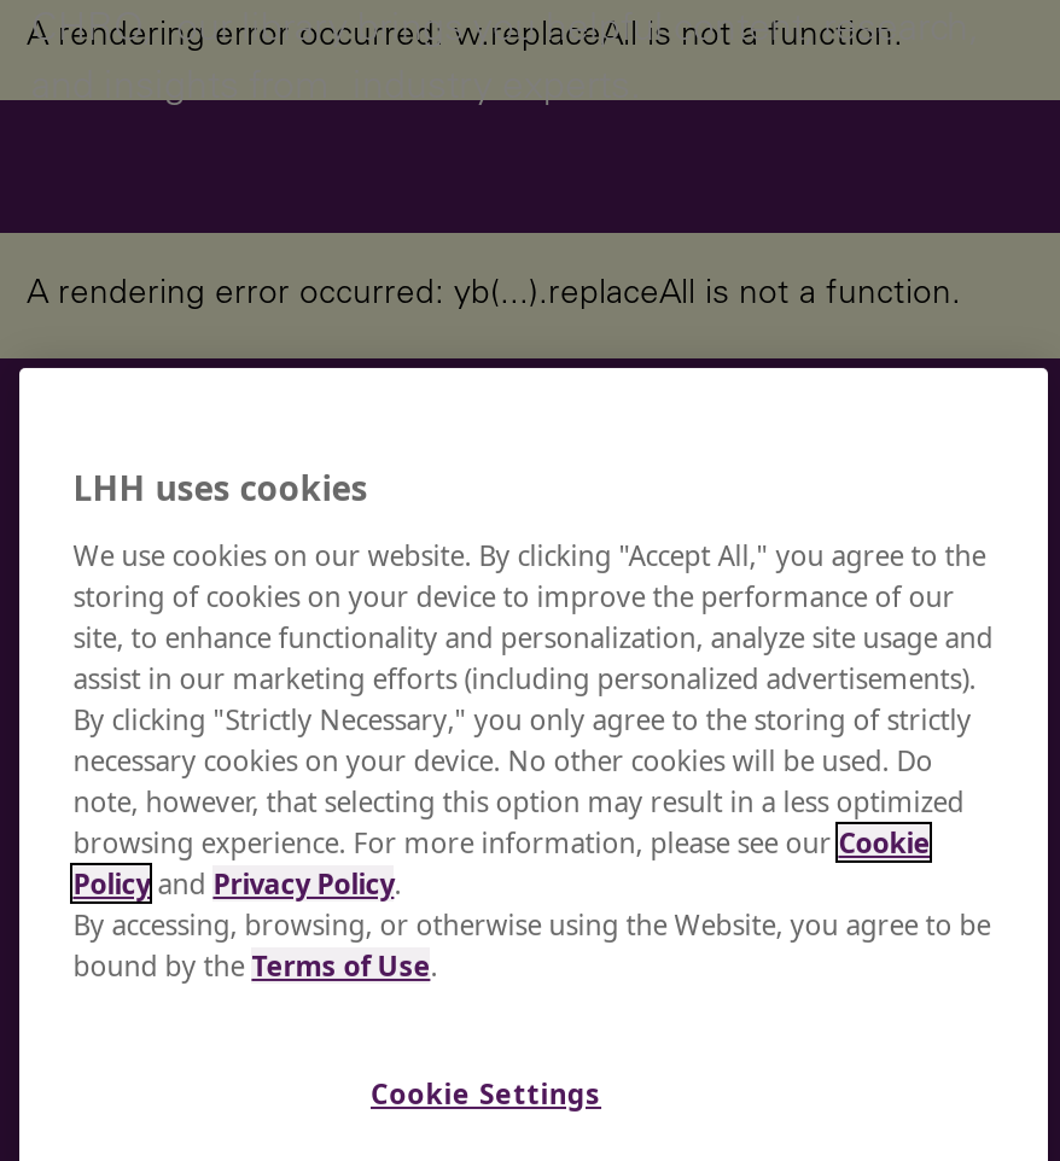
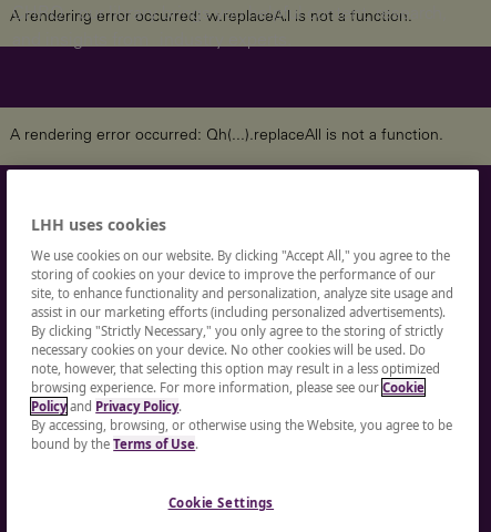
[27,279,961,313] A rendering error occurred: yb(...).replaceAll is not a function. -> [10,129,443,144] A rendering error occurred: Qh(...).replaceAll is not a function.

